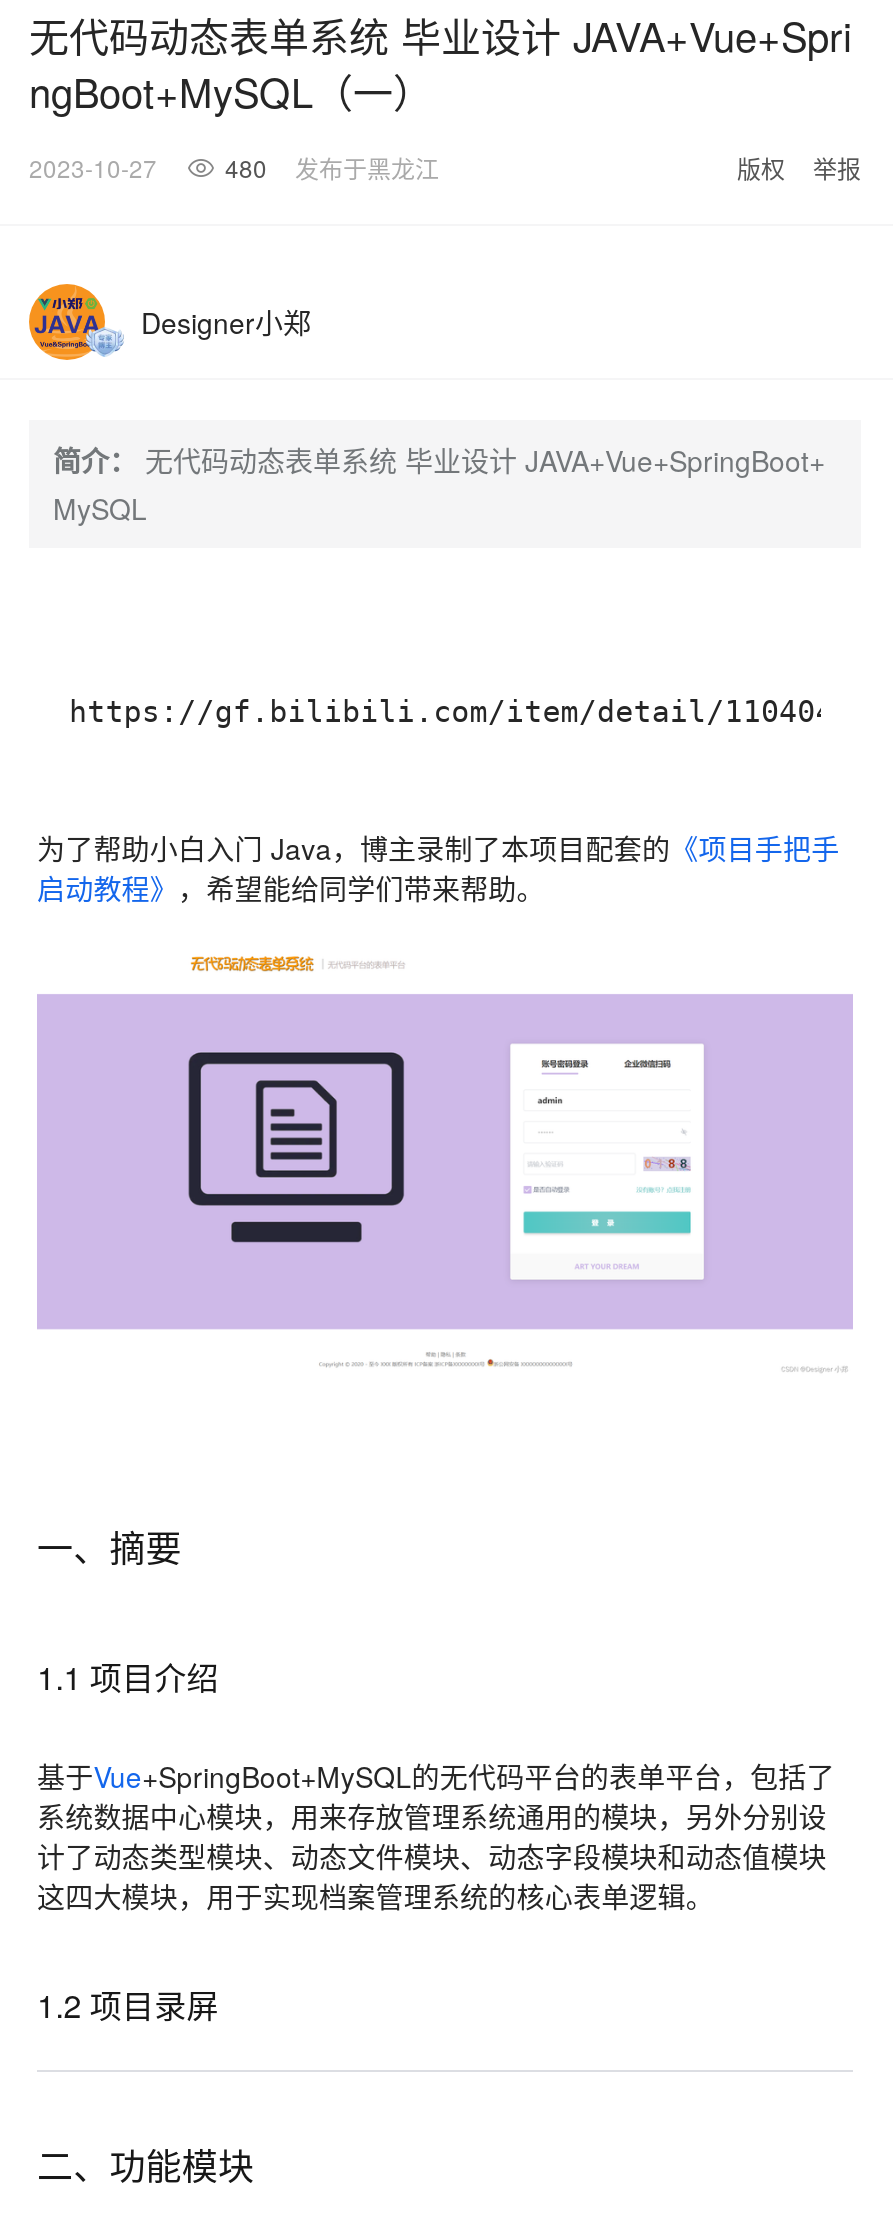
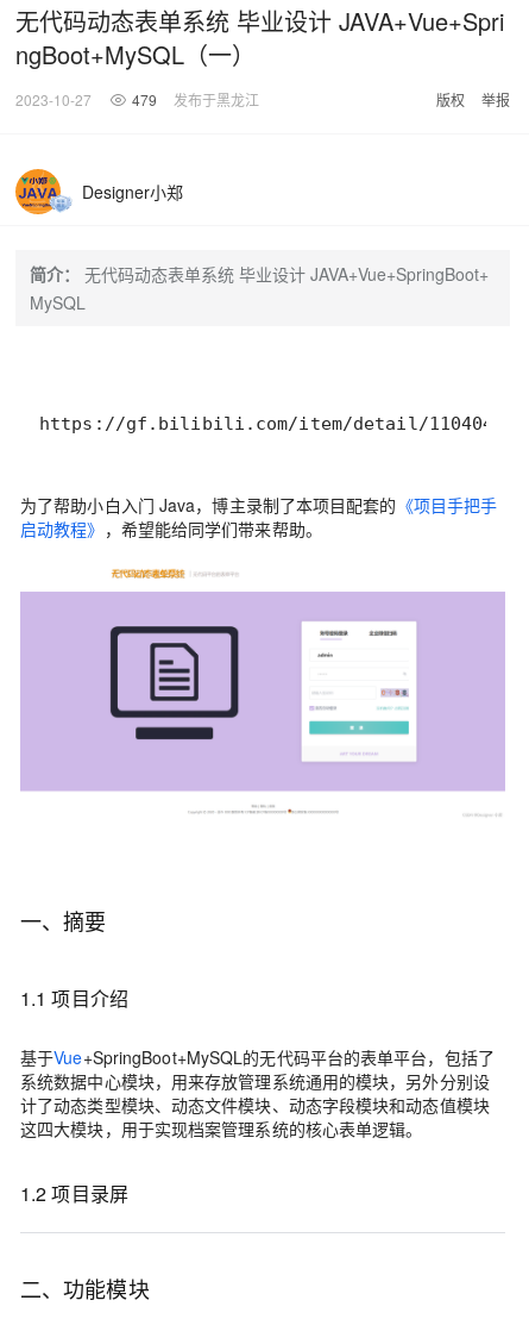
[29,150,439,184] 2023-10-27 480 发布于黑龙江 -> [15,89,259,110] 2023-10-27 479 发布于黑龙江

